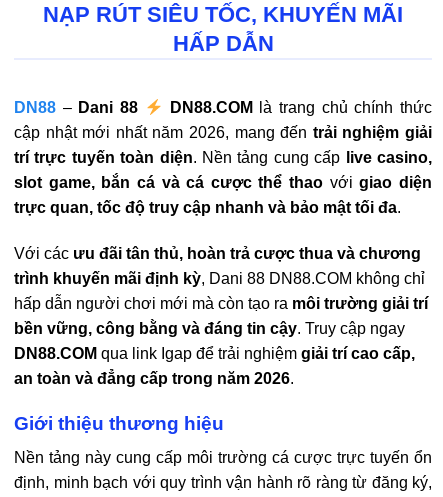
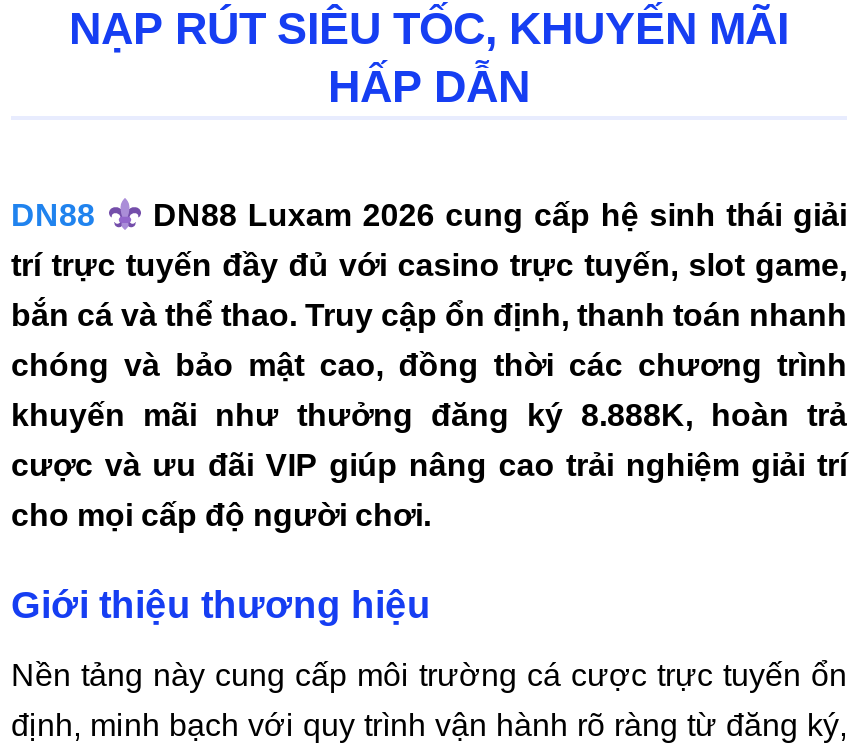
[14,99,432,387] DN88 – Dani 88 | DN88.COM là trang chủ chính thức | cập nhật mới nhất năm 2026, mang đến trải nghiệm giải | trí trực tuyến toàn diện. Nền tảng cung cấp live casino, | slot game, bắn cá và cá cược thể thao với giao diện | trực quan, tốc độ truy cập nhanh và bảo mật tối đa. | Với các ưu đãi tân thủ, hoàn trả cược thua và chương | trình khuyến mãi định kỳ, Dani 88 DN88.COM không chỉ | hấp dẫn người chơi mới mà còn tạo ra môi trường giải trí | bền vững, công bằng và đáng tin cậy. Truy cập ngay | DN88.COM qua link Igap để trải nghiệm giải trí cao cấp, | an toàn và đẳng cấp trong năm 2026. -> [11,198,847,532] DN88 | DN88 Luxam 2026 cung cấp hệ sinh thái giải | trí trực tuyến đầy đủ với casino trực tuyến, slot game, | bắn cá và thể thao. Truy cập ổn định, thanh toán nhanh | chóng và bảo mật cao, đồng thời các chương trình | khuyến mãi như thưởng đăng ký 8.888K, hoàn trả | cược và ưu đãi VIP giúp nâng cao trải nghiệm giải trí | cho mọi cấp độ người chơi.

